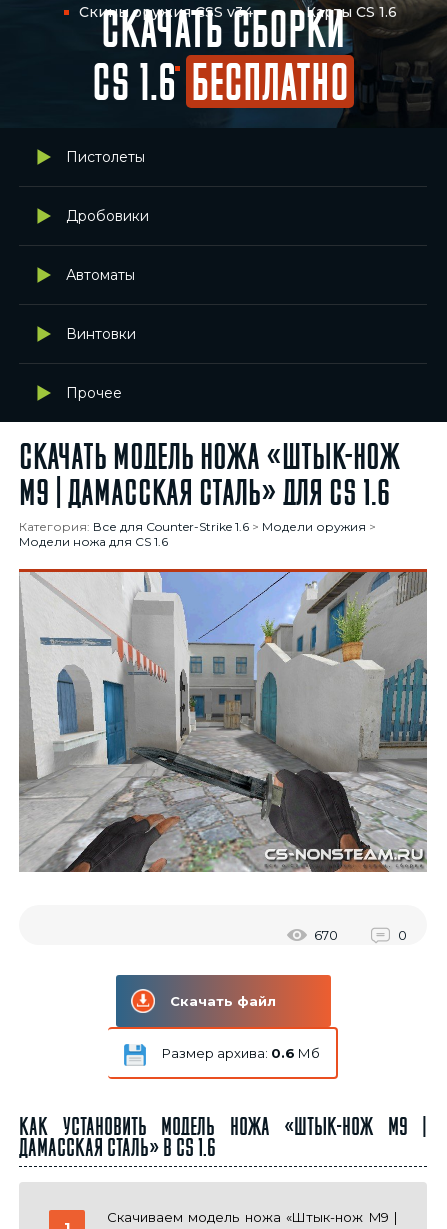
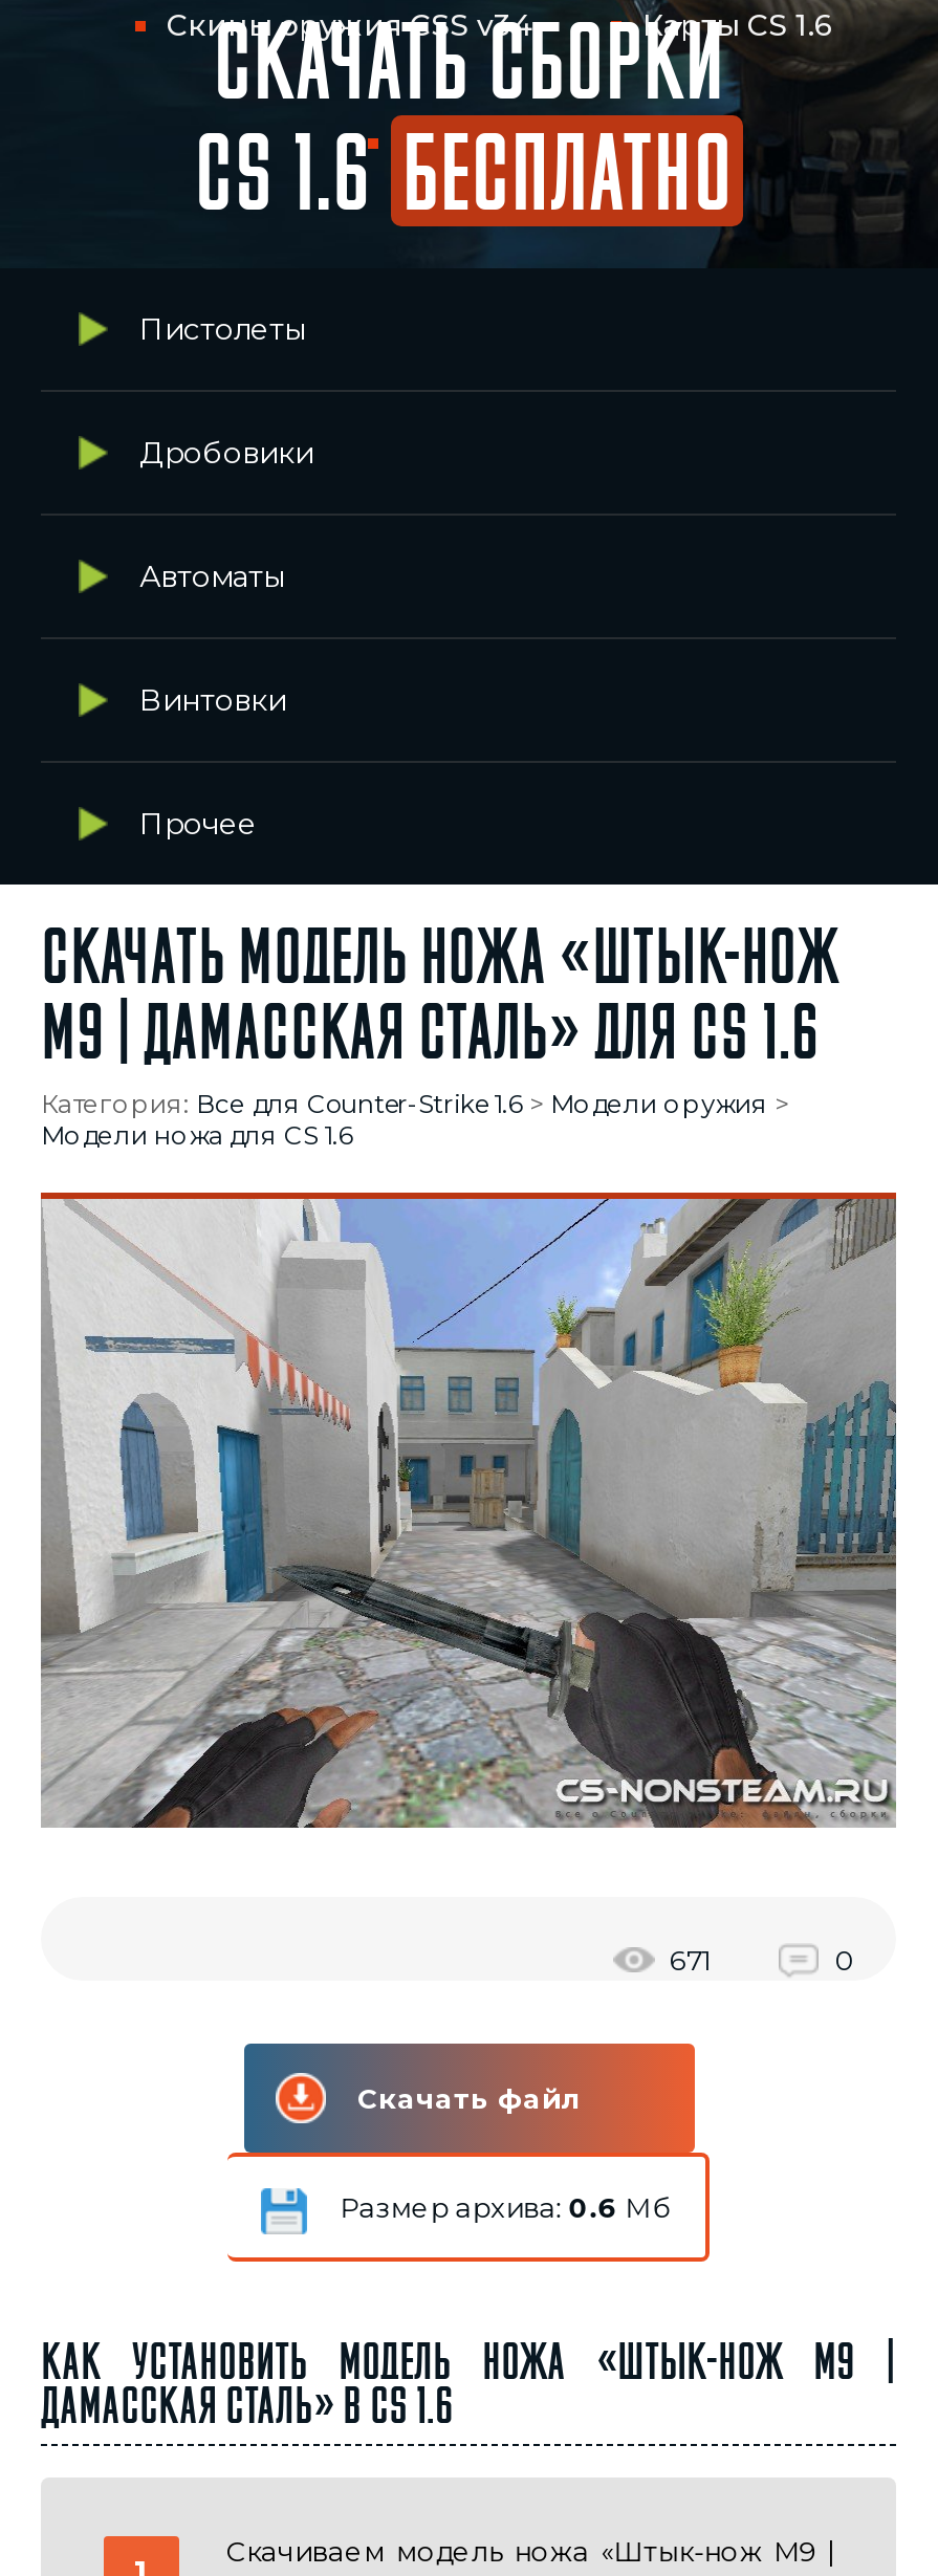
[314,927,338,943] 670 -> [670,1942,710,1976] 671

